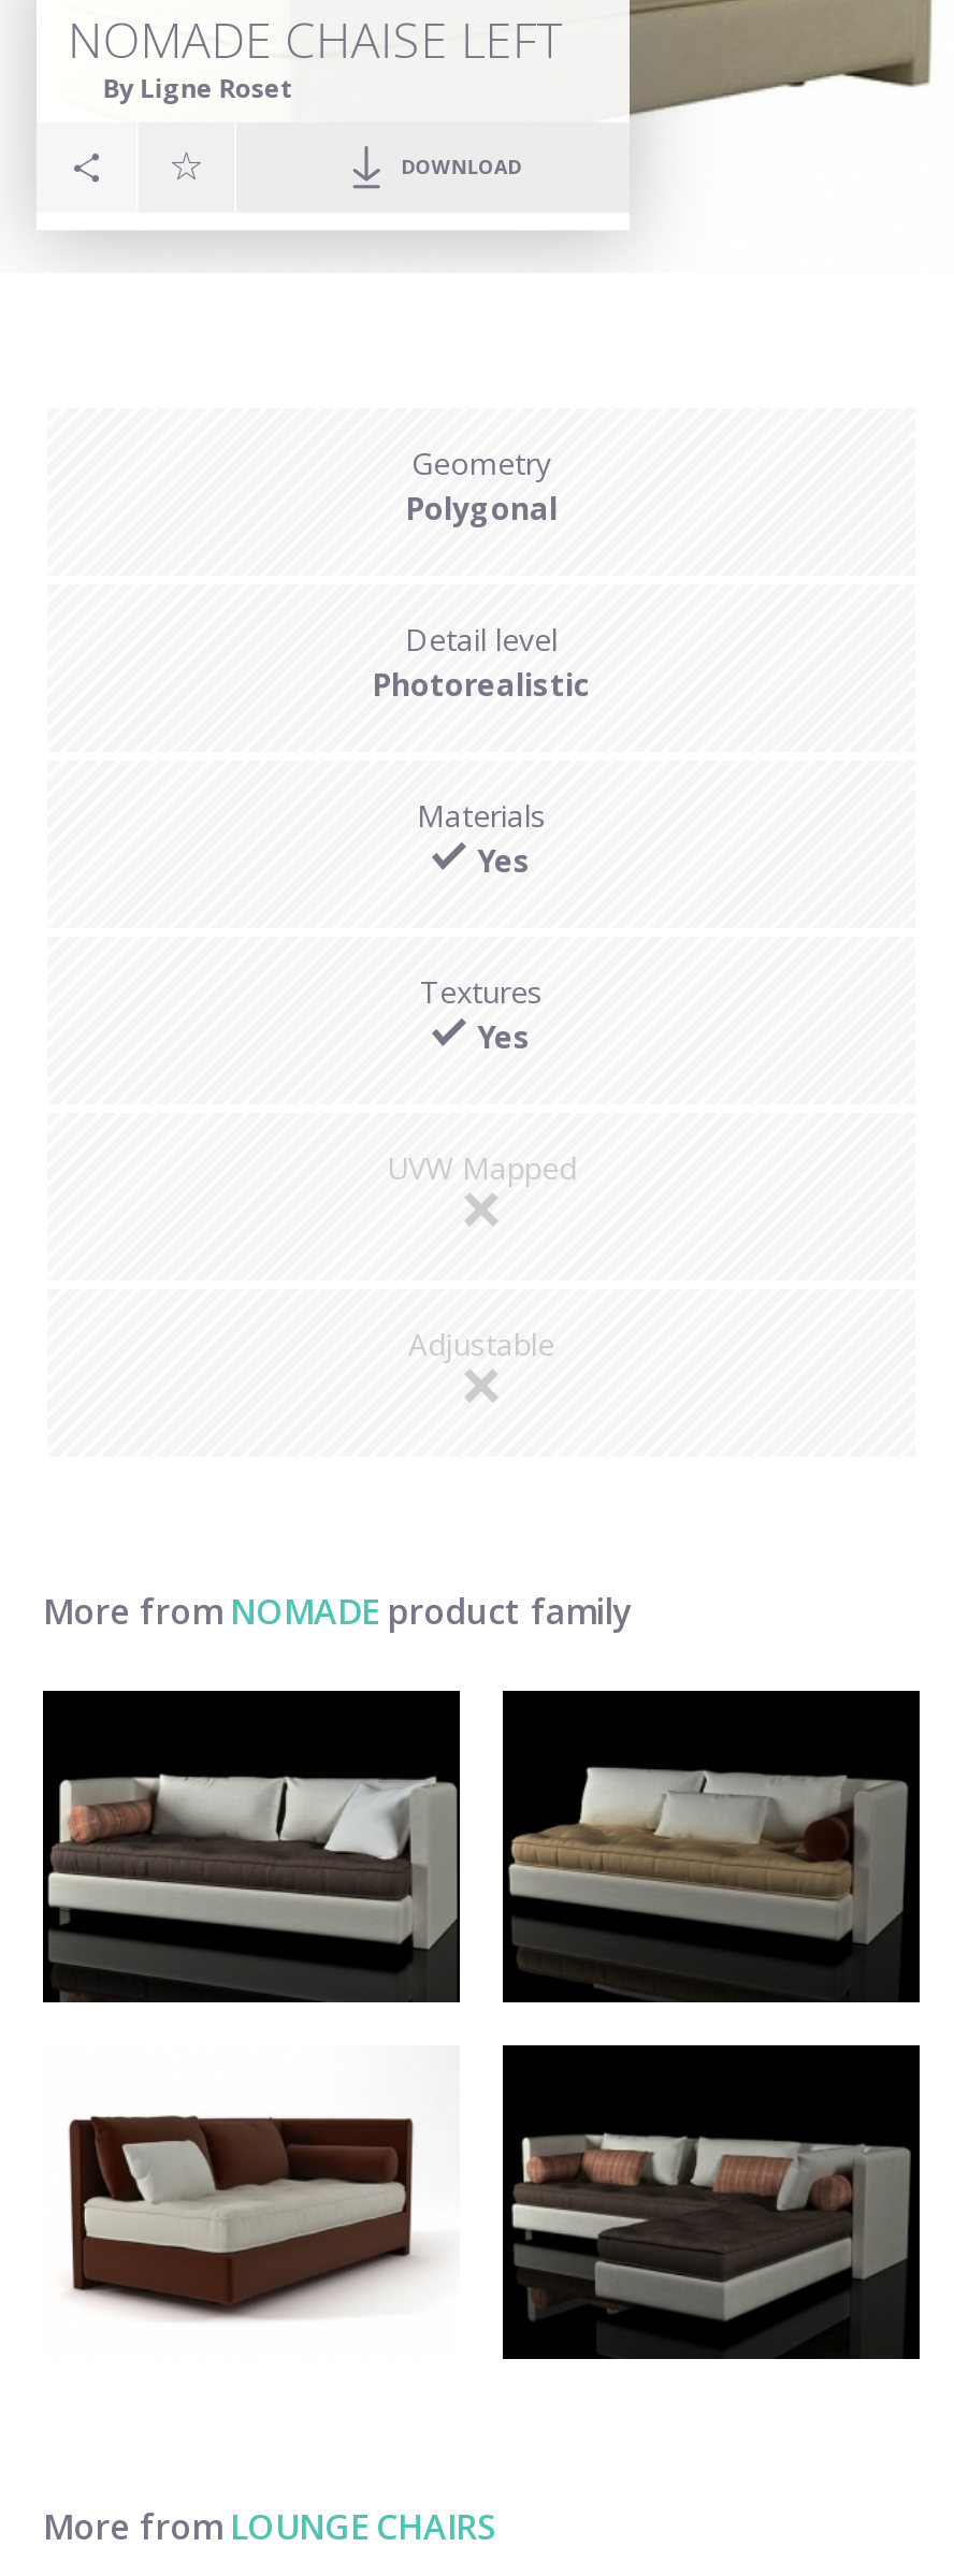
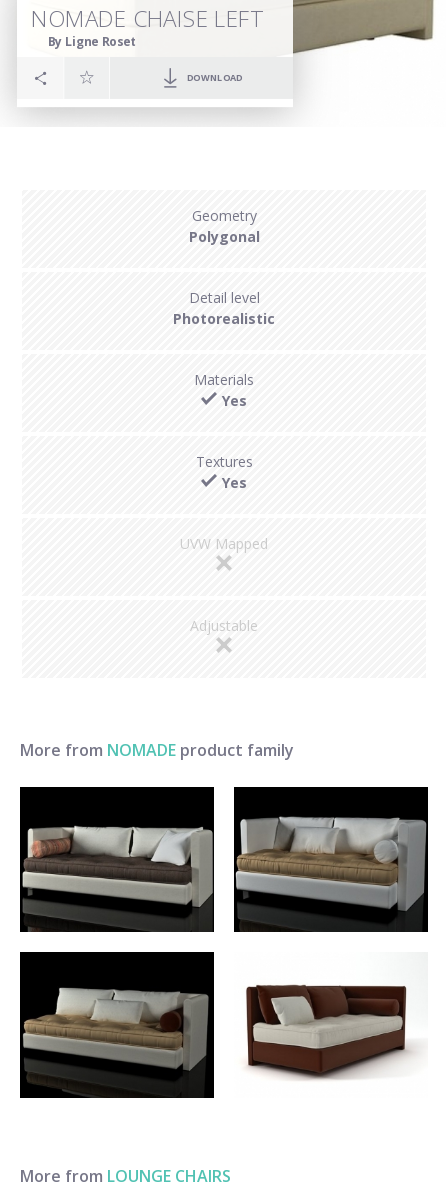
[505,1755,917,1977] [image] -> [236,816,427,921] [image]
[43,2045,460,2359] [image] -> [19,951,215,1099] [image]
[501,2043,922,2361] [image] -> [234,952,428,1098] [image]

